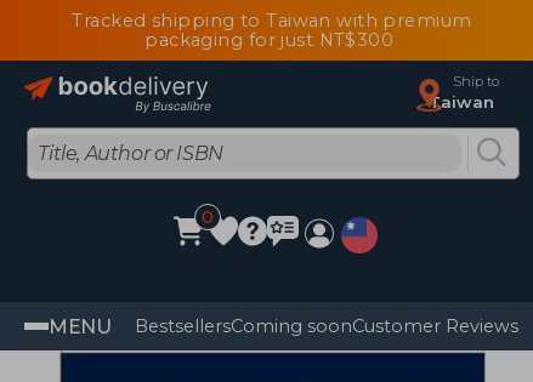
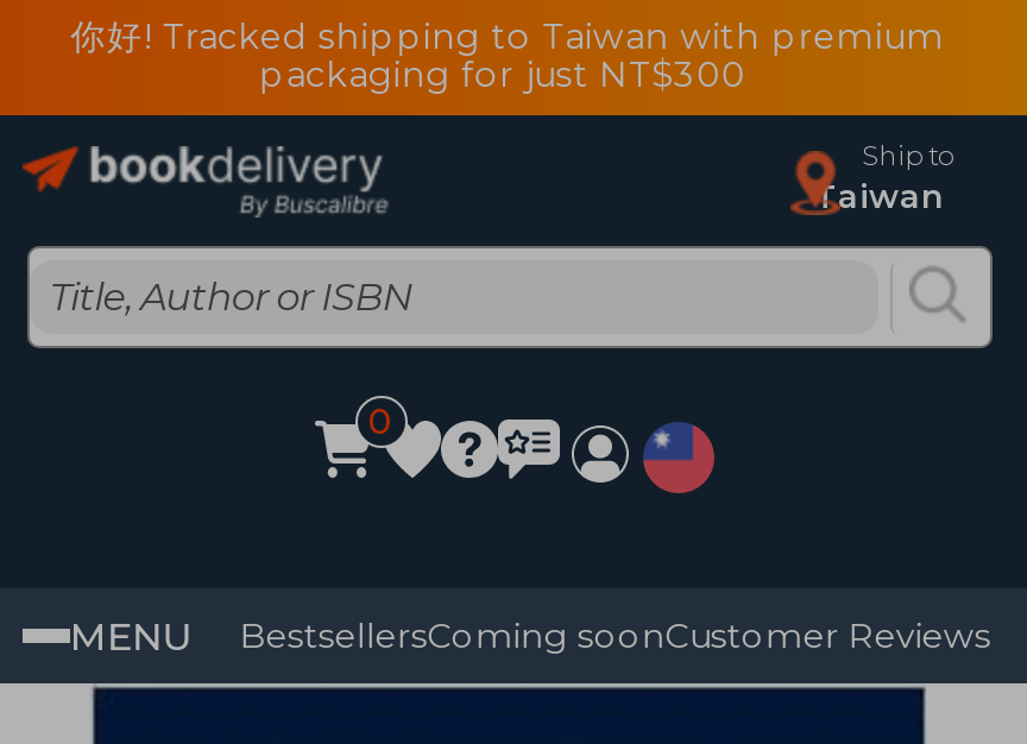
[72,10,472,32] Tracked shipping to Taiwan with premium -> [70,15,945,58] 你好! Tracked shipping to Taiwan with premium

